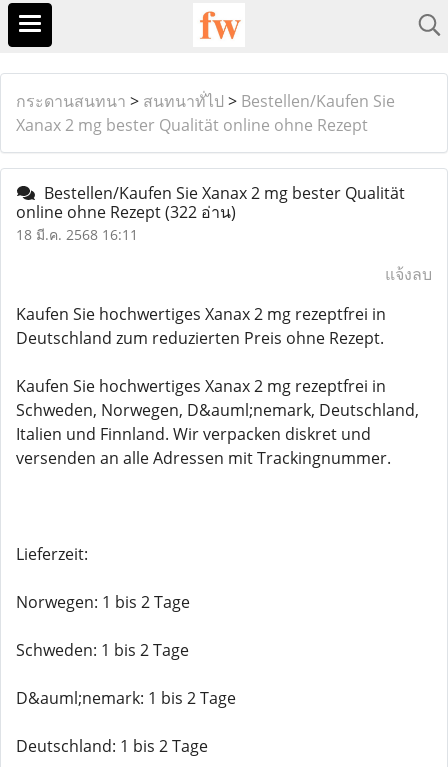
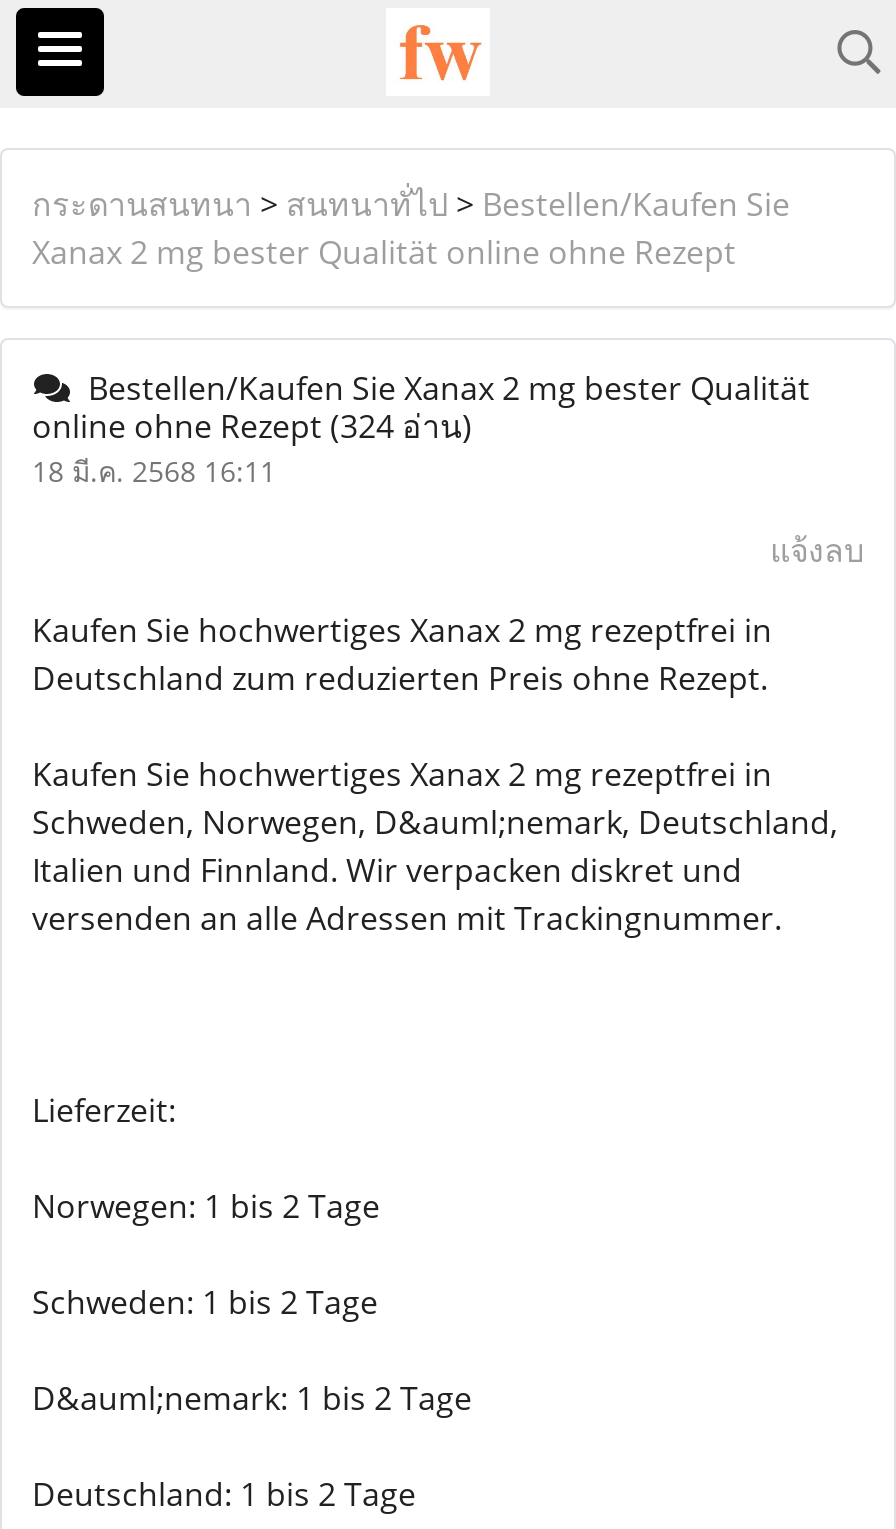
[16,201,236,223] online ohne Rezept (322 อ่าน) -> [32,404,472,448] online ohne Rezept (324 อ่าน)

